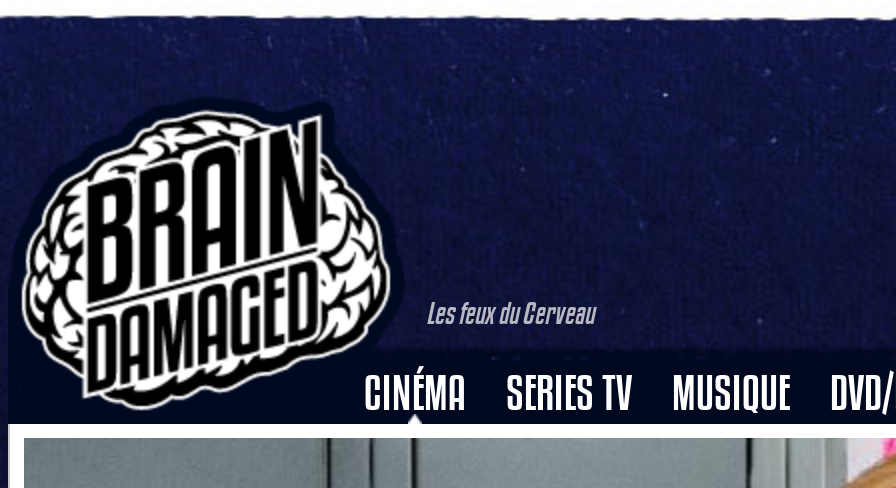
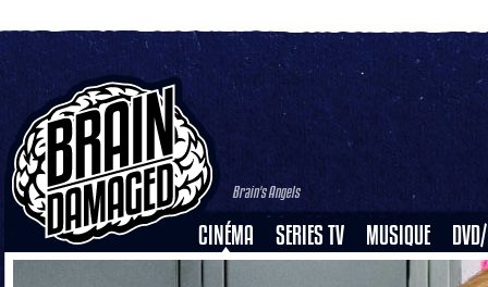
[426,296,594,330] Les feux du Cerveau -> [232,183,300,201] Brain's Angels

